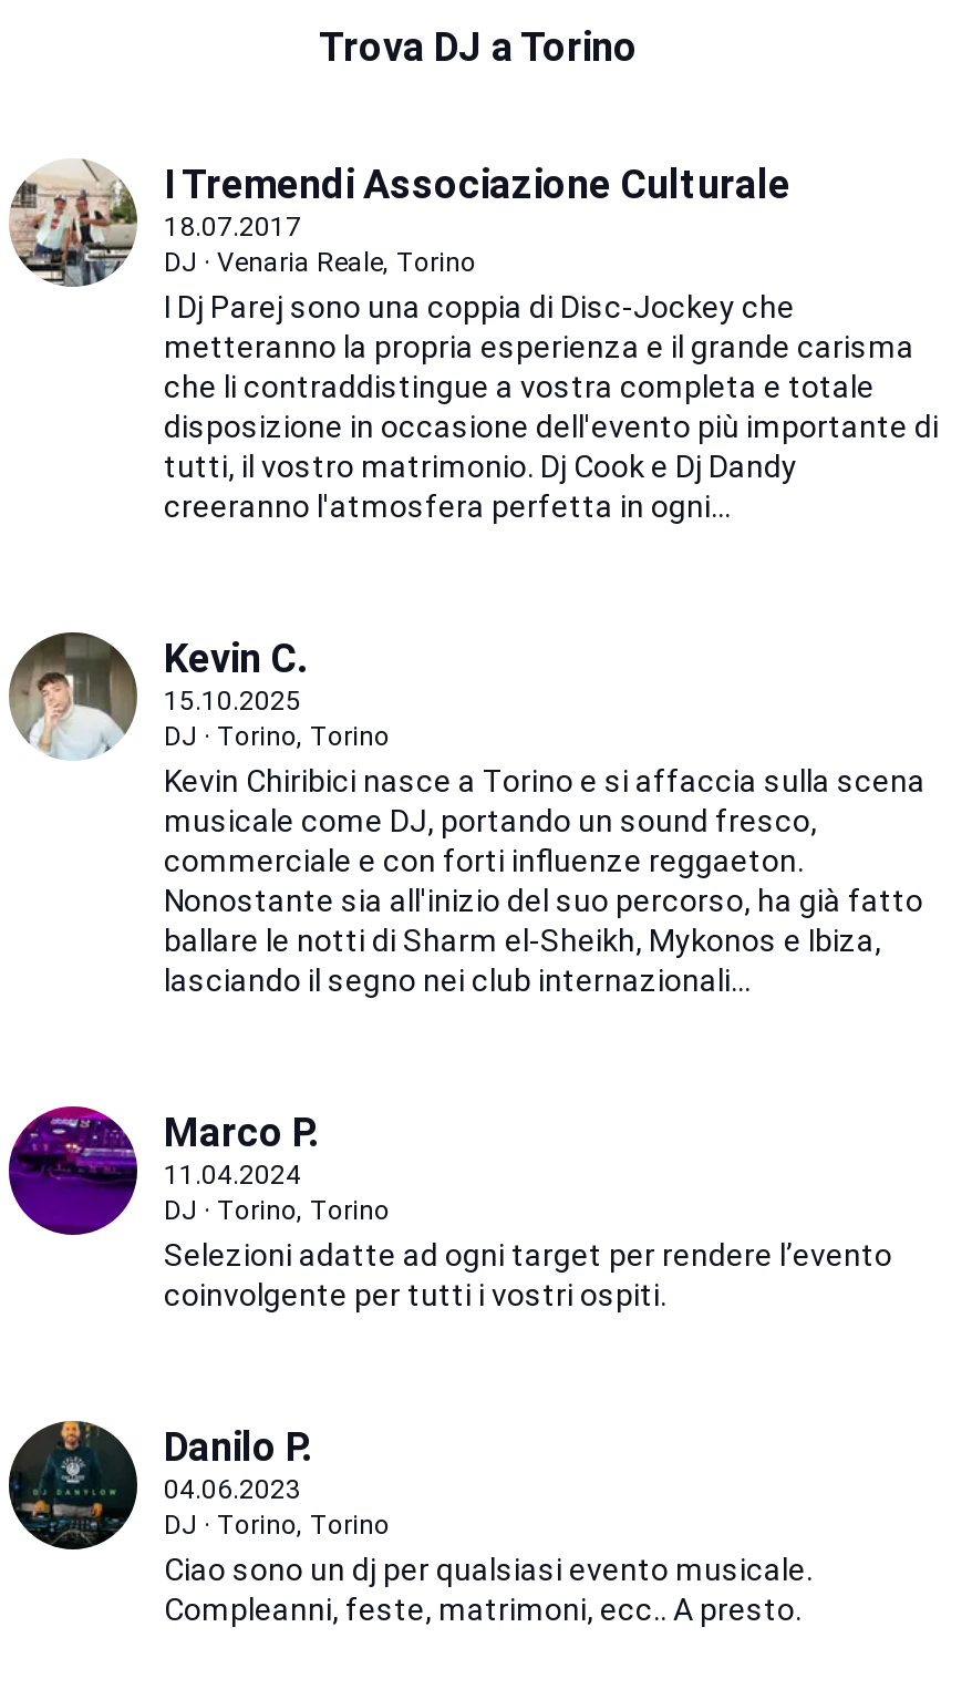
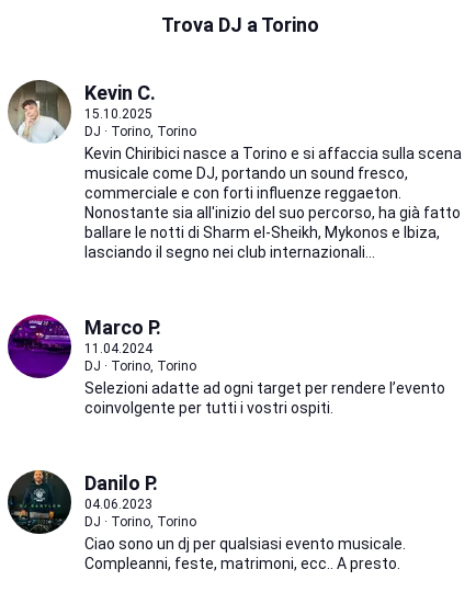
[11,160,939,523] [image] | I Tremendi Associazione Culturale | 18.07.2017 | DJ · Venaria Reale, Torino | I Dj Parej sono una coppia di Disc-Jockey che | metteranno la propria esperienza e il grande carisma | che li contraddistingue a vostra completa e totale | disposizione in occasione dell'evento più importante di | tutti, il vostro matrimonio. Dj Cook e Dj Dandy | creeranno l'atmosfera perfetta in ogni... -> none

